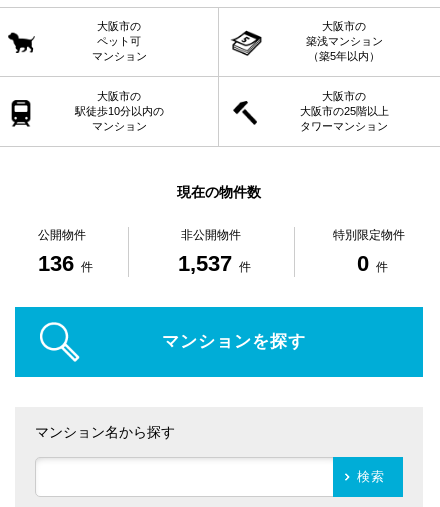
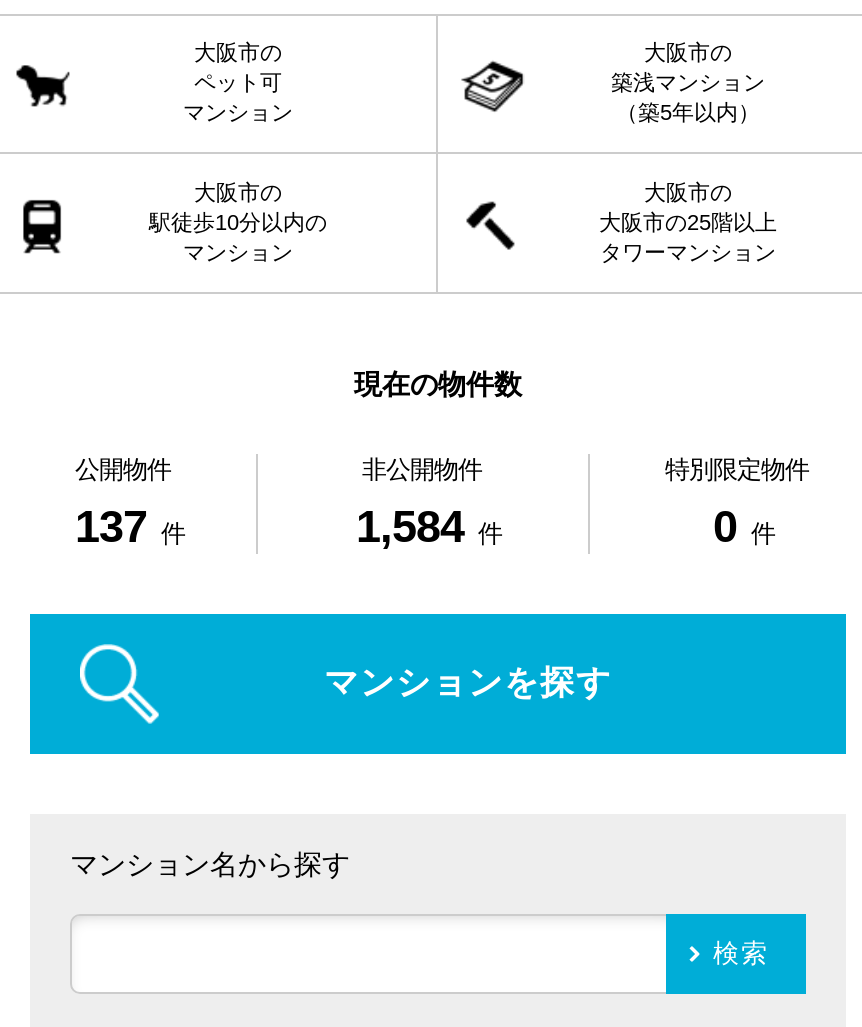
[37,251,92,276] 136 件 -> [75,502,185,552] 137 件
[178,251,251,276] 1,537 件 -> [356,502,502,552] 1,584 件

